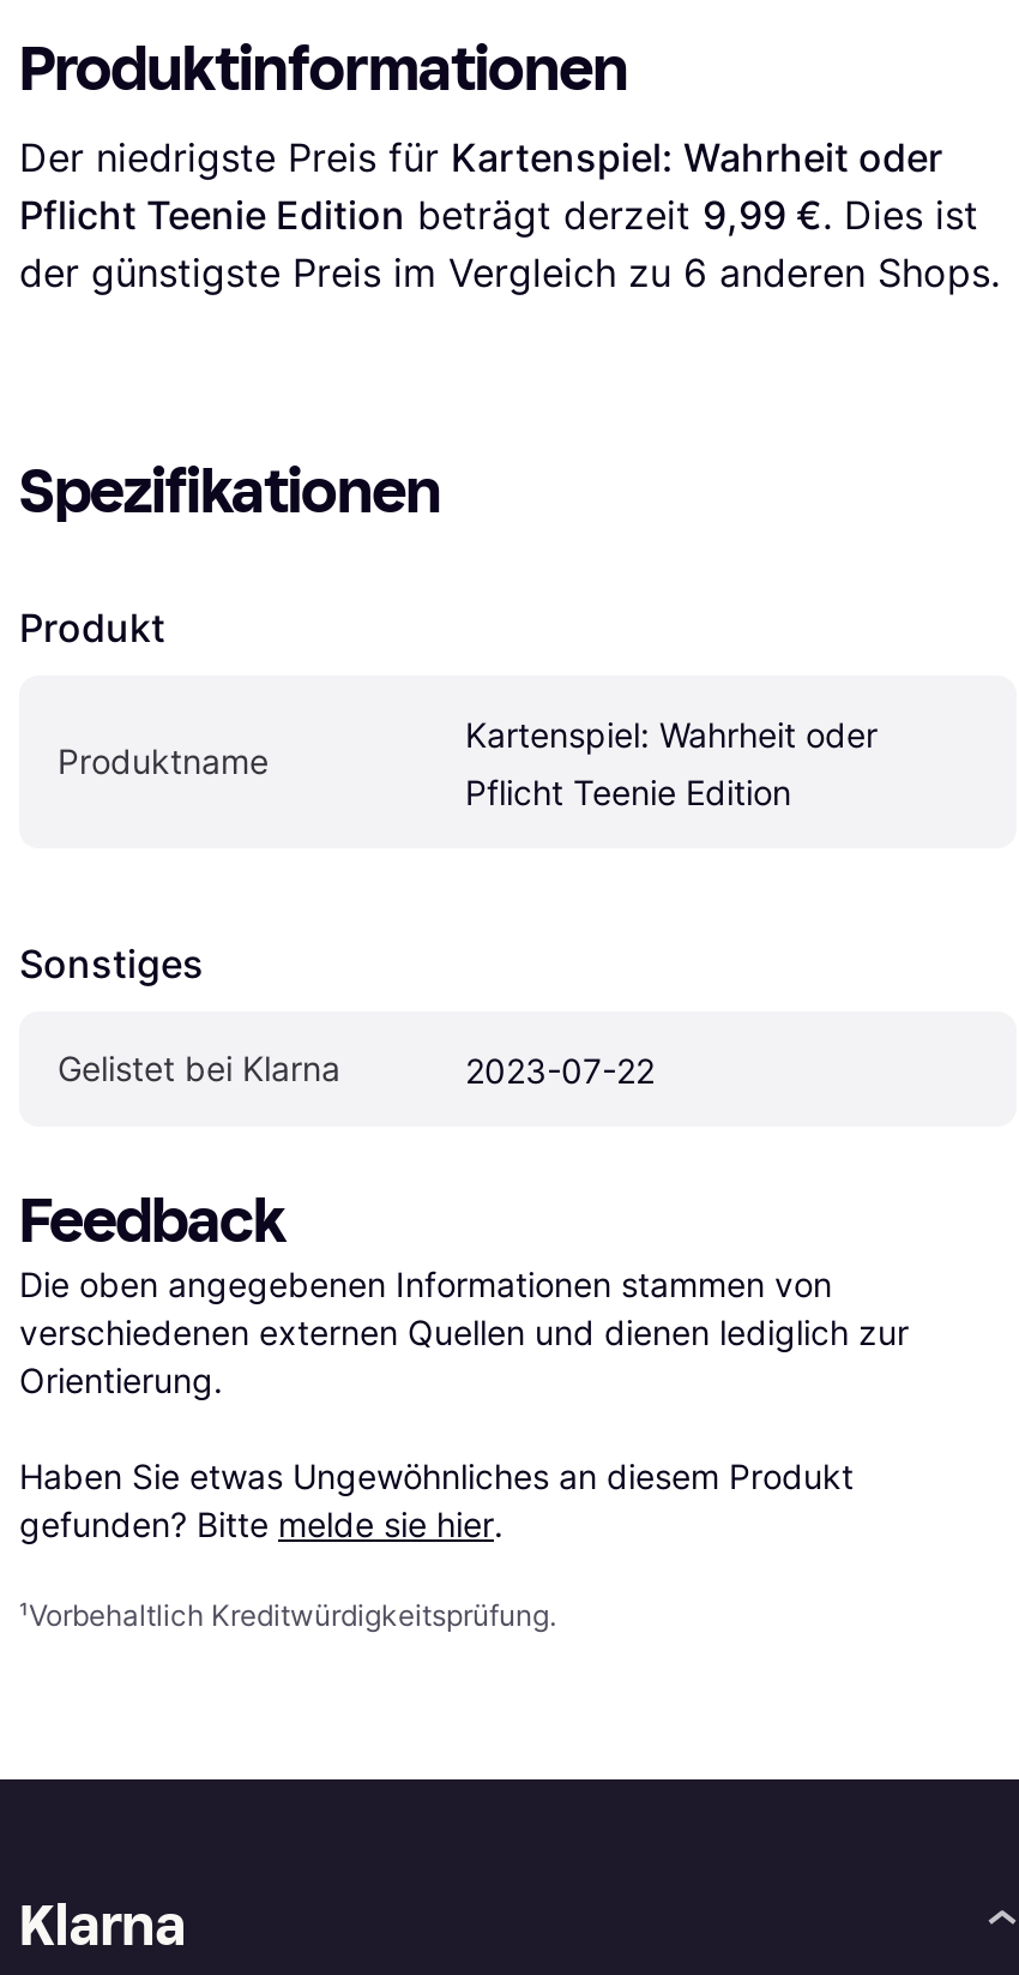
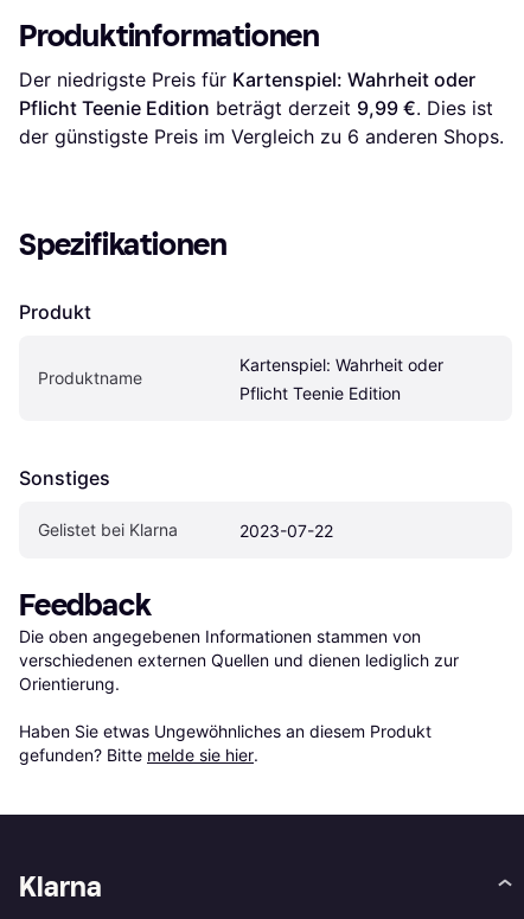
[19,1597,556,1633] ¹Vorbehaltlich Kreditwürdigkeitsprüfung. -> none

